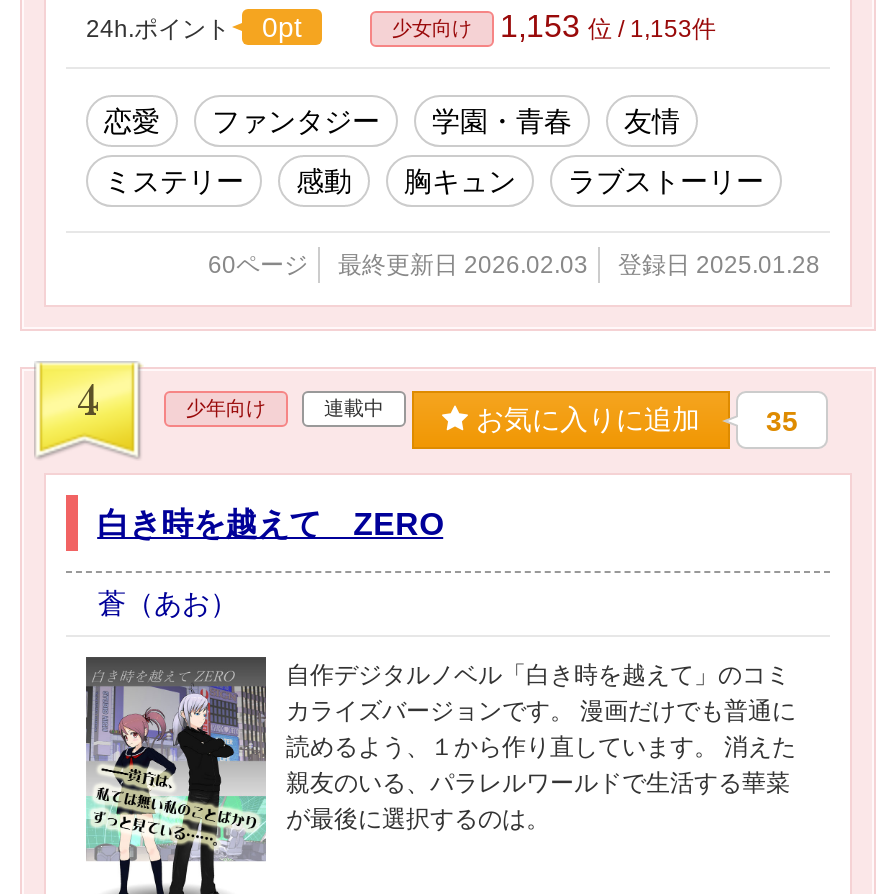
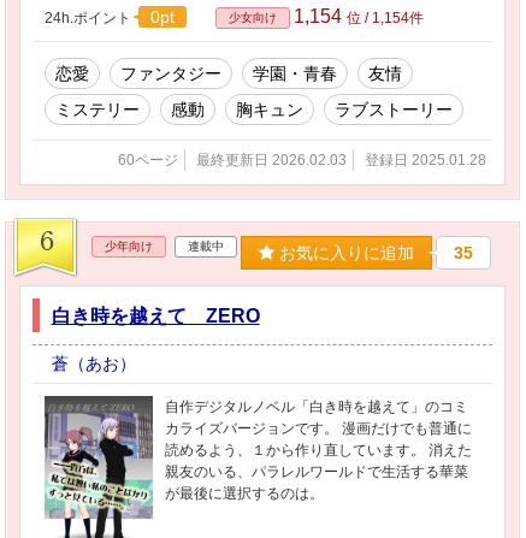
[392,10,716,44] 少女向け 1,153位 / 1,153件 -> [229,6,424,26] 少女向け 1,154位 / 1,154件
[77,378,101,426] 4 -> [39,227,54,256] 6

